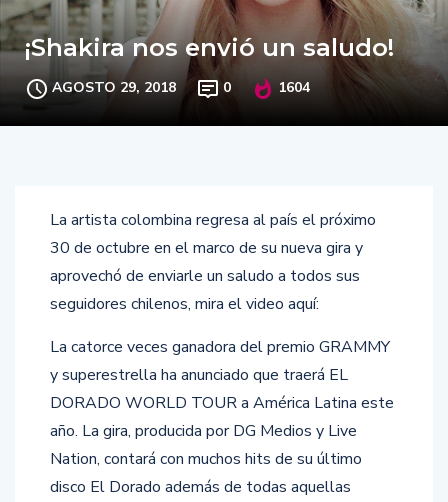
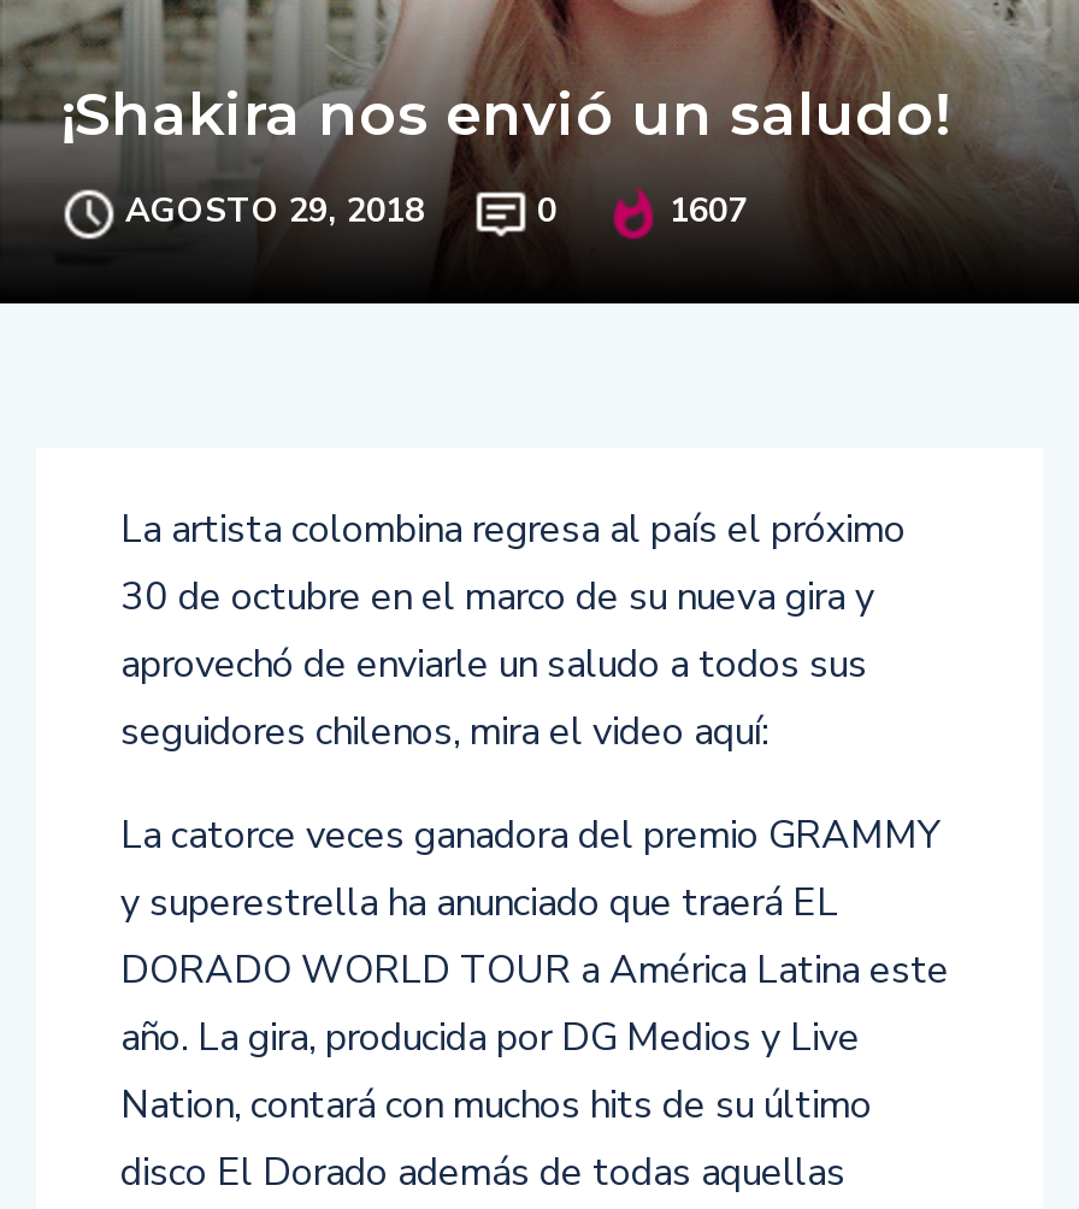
[278,77,310,96] 1604 -> [670,187,747,232] 1607

